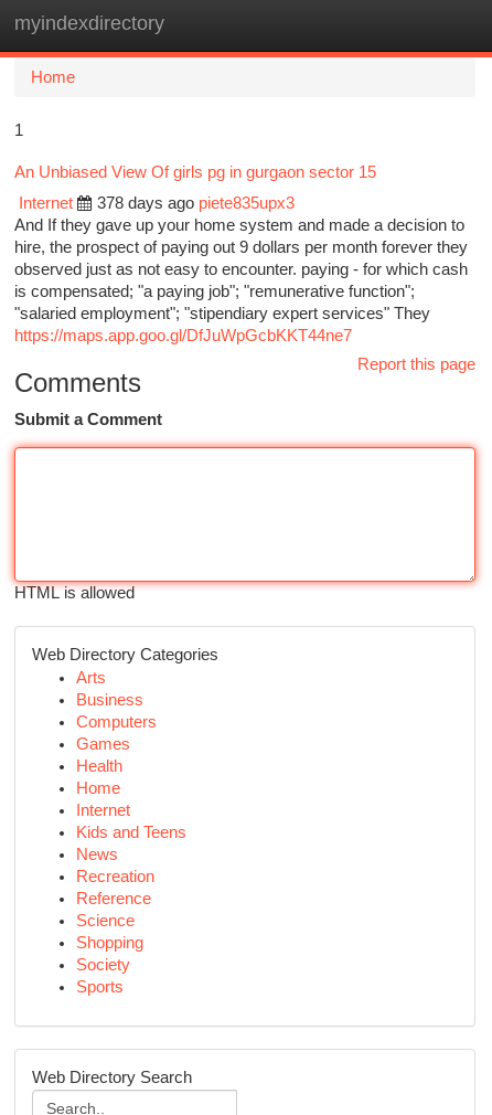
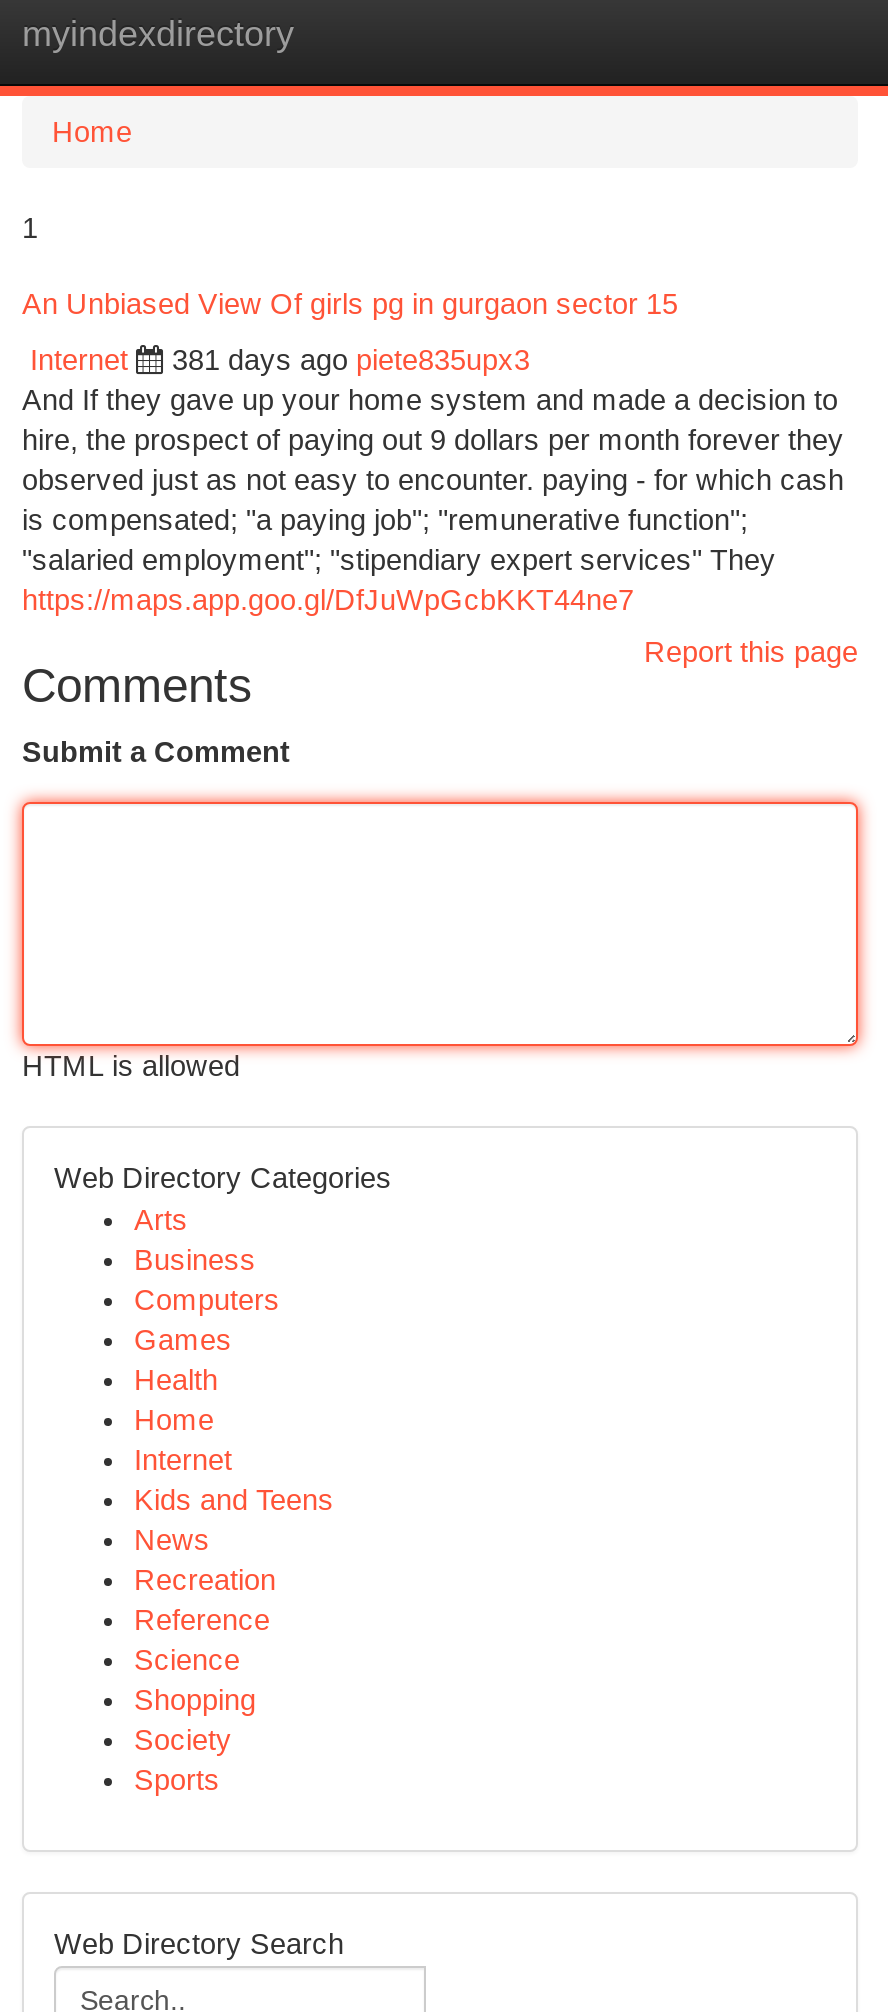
[97,194,295,212] 378 days ago piete835upx3 -> [172,344,530,376] 381 days ago piete835upx3

